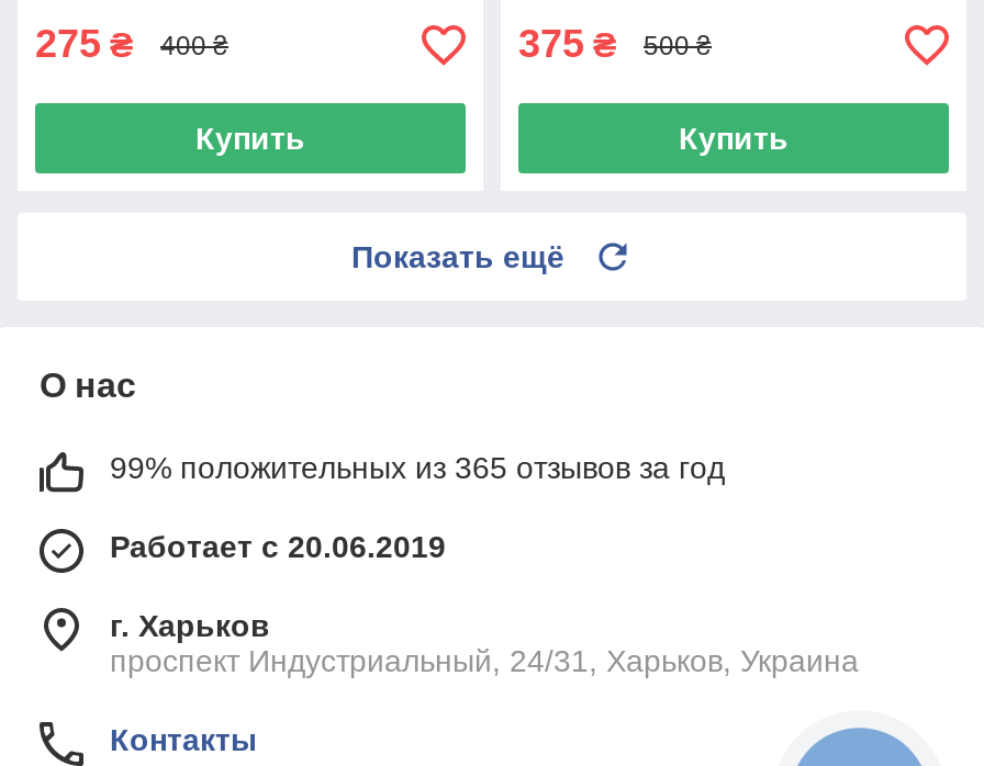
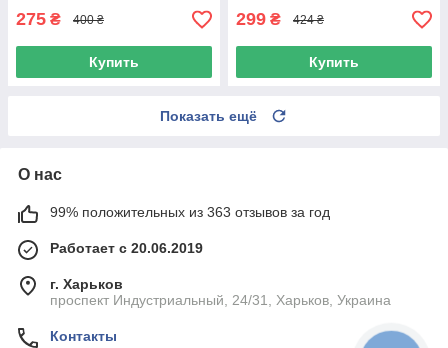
[518,23,617,67] 375 ₴ -> [236,9,281,29] 299 ₴
[644,31,712,61] 500 ₴ -> [293,13,324,27] 424 ₴
[110,451,725,486] 99% положительных из 365 отзывов за год -> [50,204,330,220] 99% положительных из 363 отзывов за год

